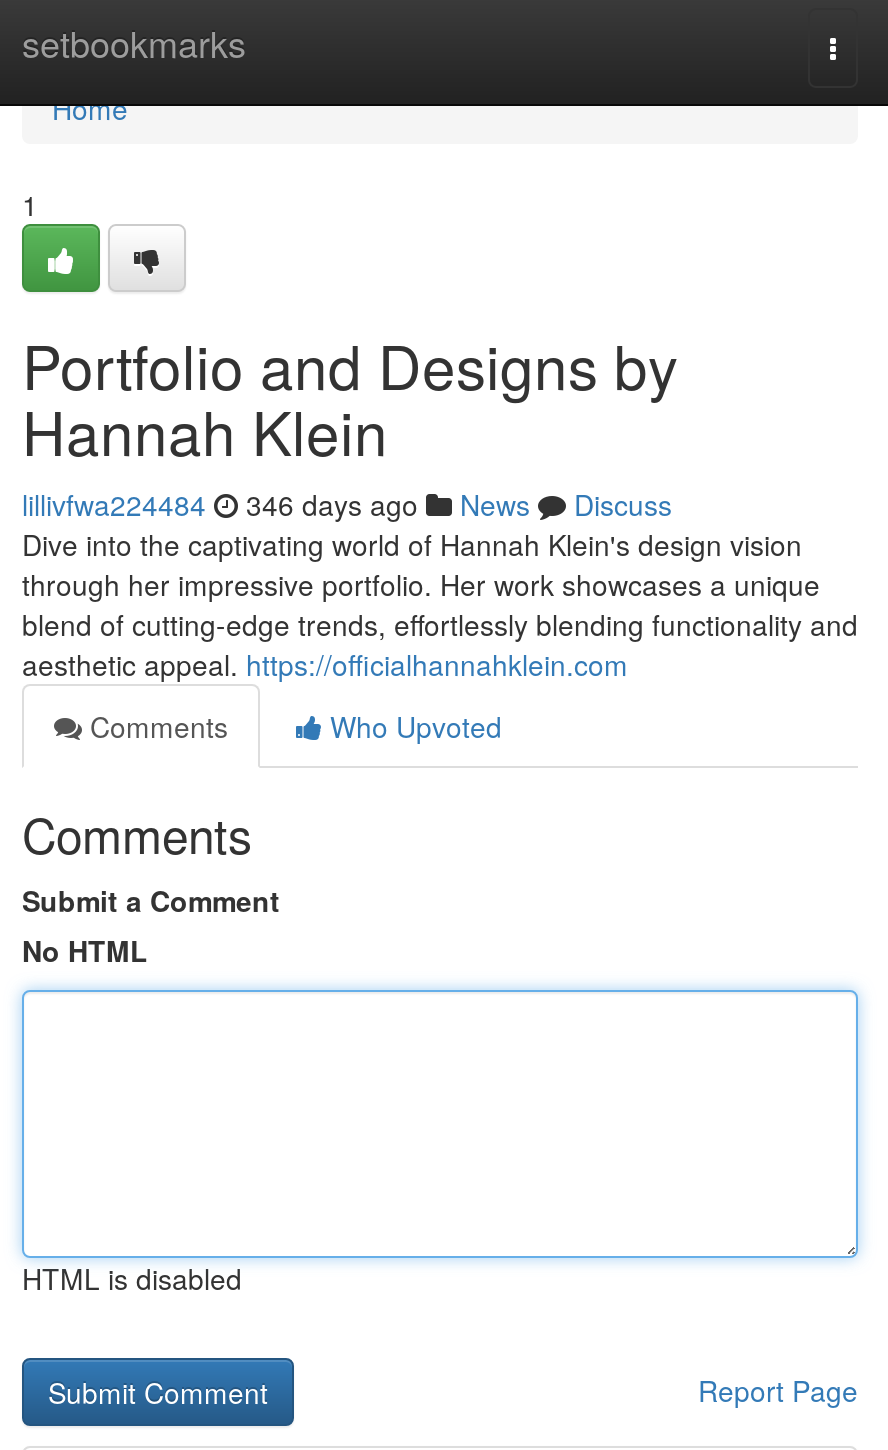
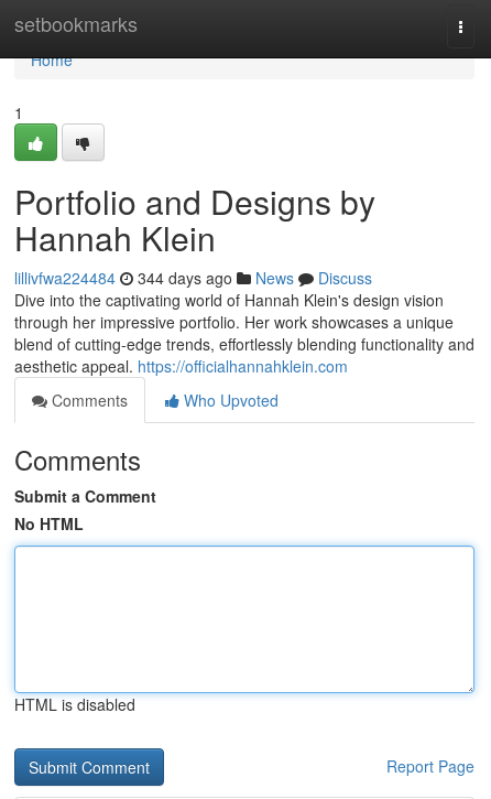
[22,484,672,524] lillivfwa224484 346 days ago News Discuss -> [14,267,372,289] lillivfwa224484 344 days ago News Discuss

